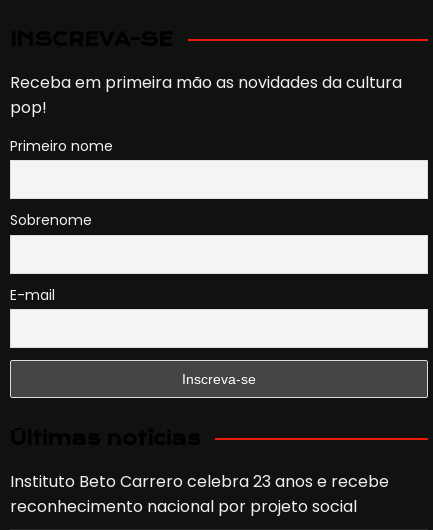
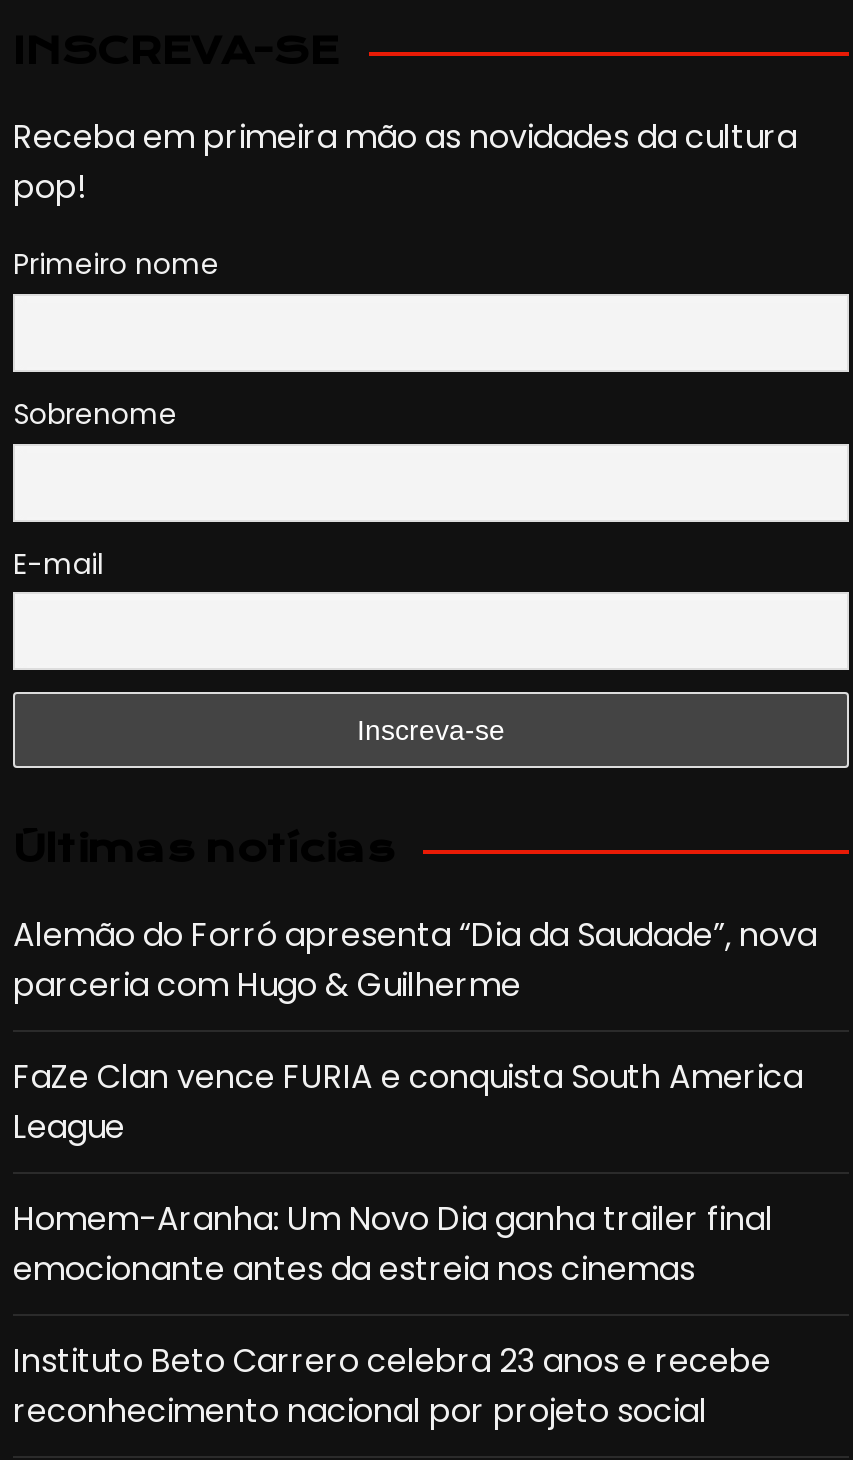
none -> [13,913,817,1293] Alemão do Forró apresenta “Dia da Saudade”, nova | parceria com Hugo & Guilherme | FaZe Clan vence FURIA e conquista South America | League | Homem-Aranha: Um Novo Dia ganha trailer final | emocionante antes da estreia nos cinemas

